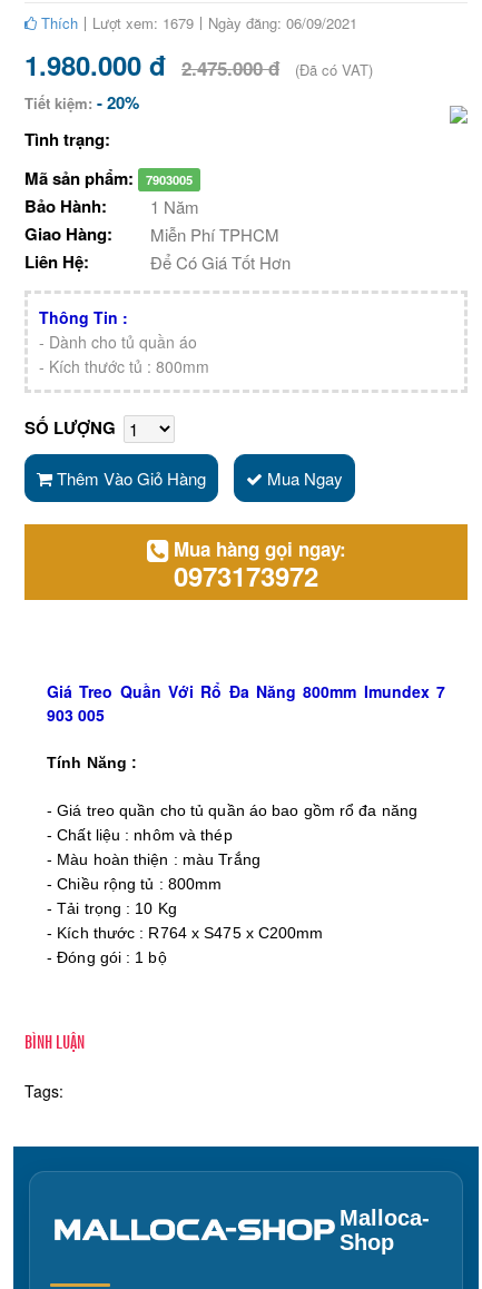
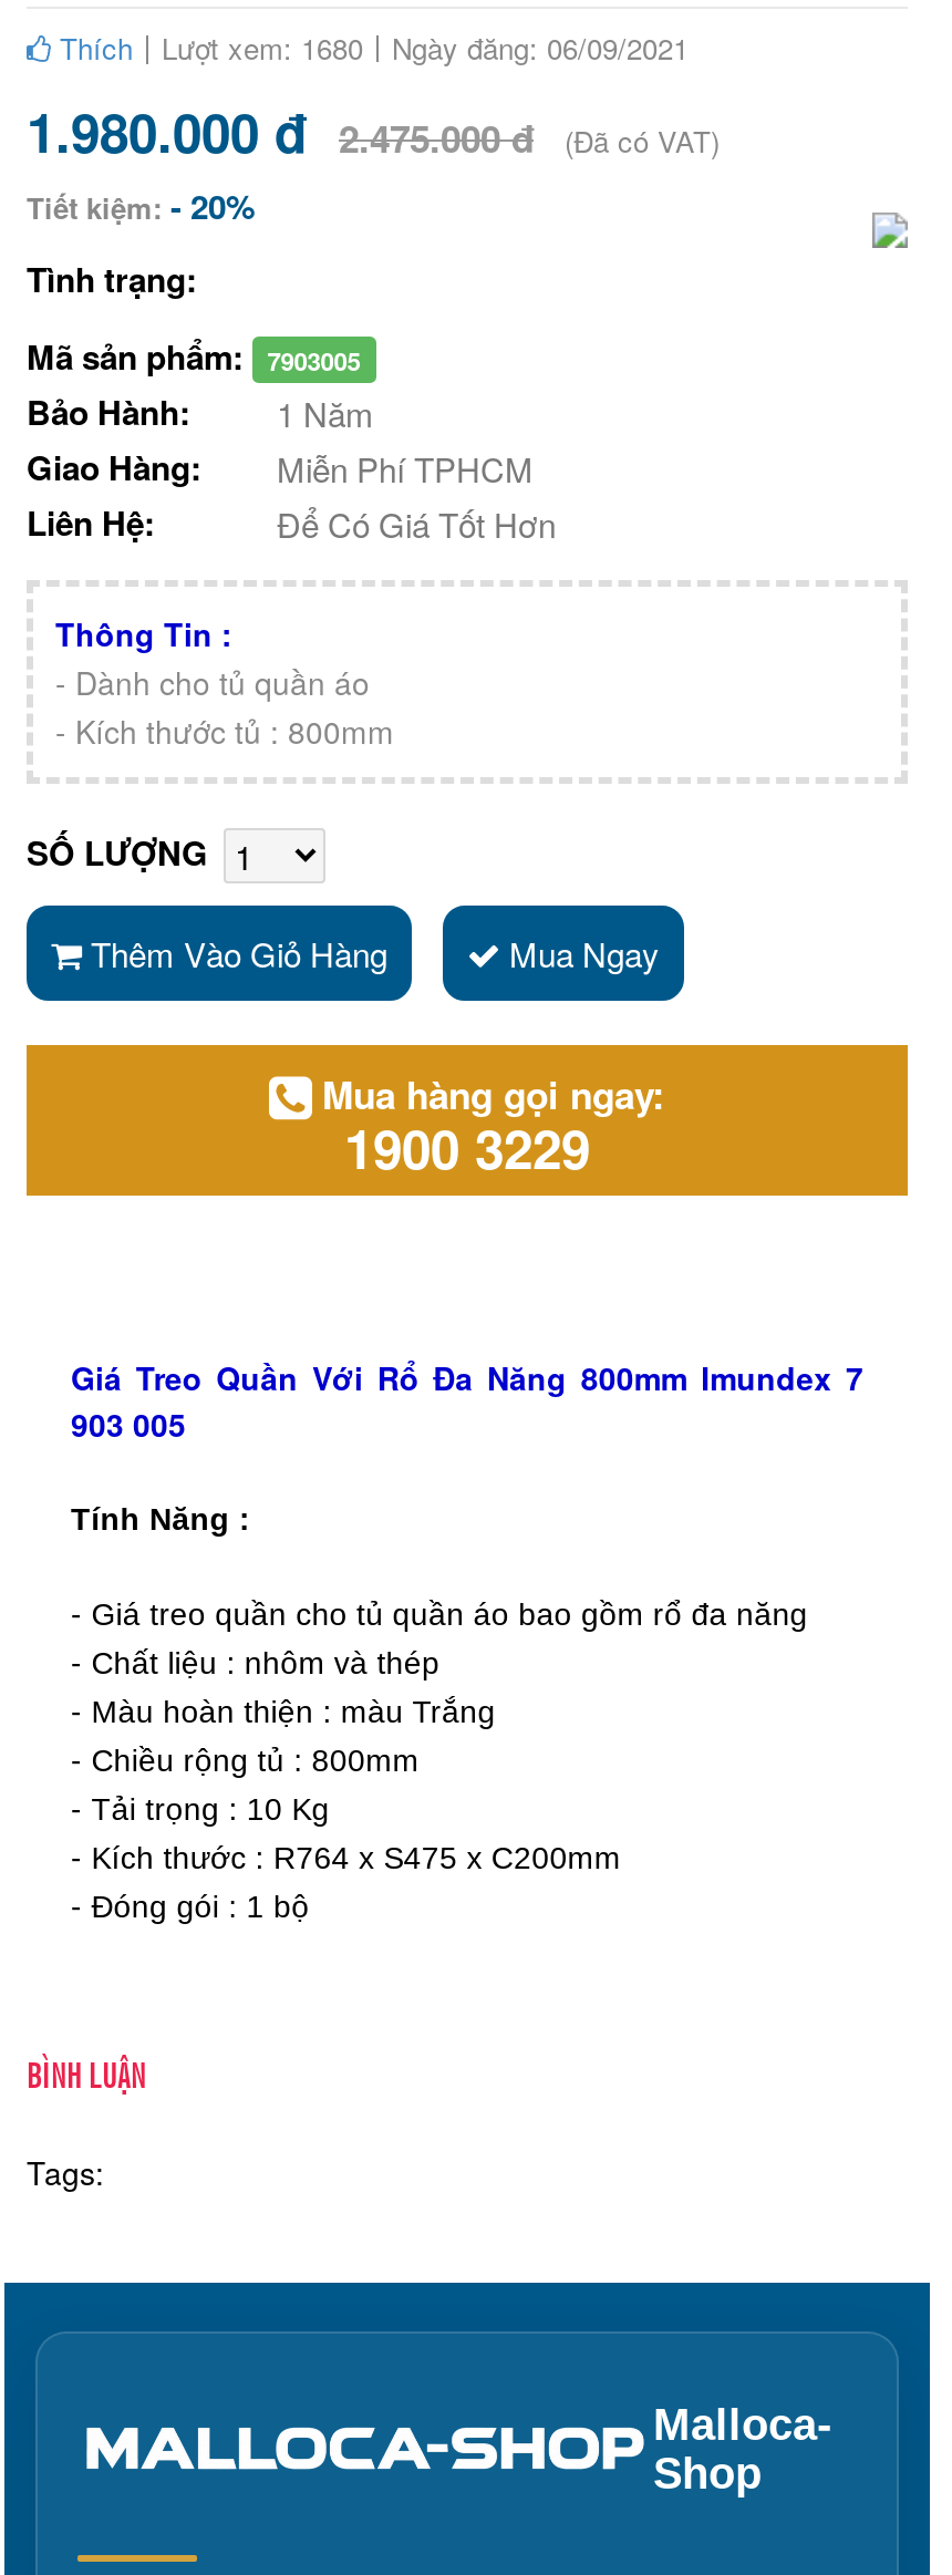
[37,12,357,33] Thích Lượt xem: 1679 Ngày đăng: 06/09/2021 -> [51,27,689,69] Thích Lượt xem: 1680 Ngày đăng: 06/09/2021
[174,557,318,594] 0973173972 -> [344,1109,590,1185] 1900 3229

